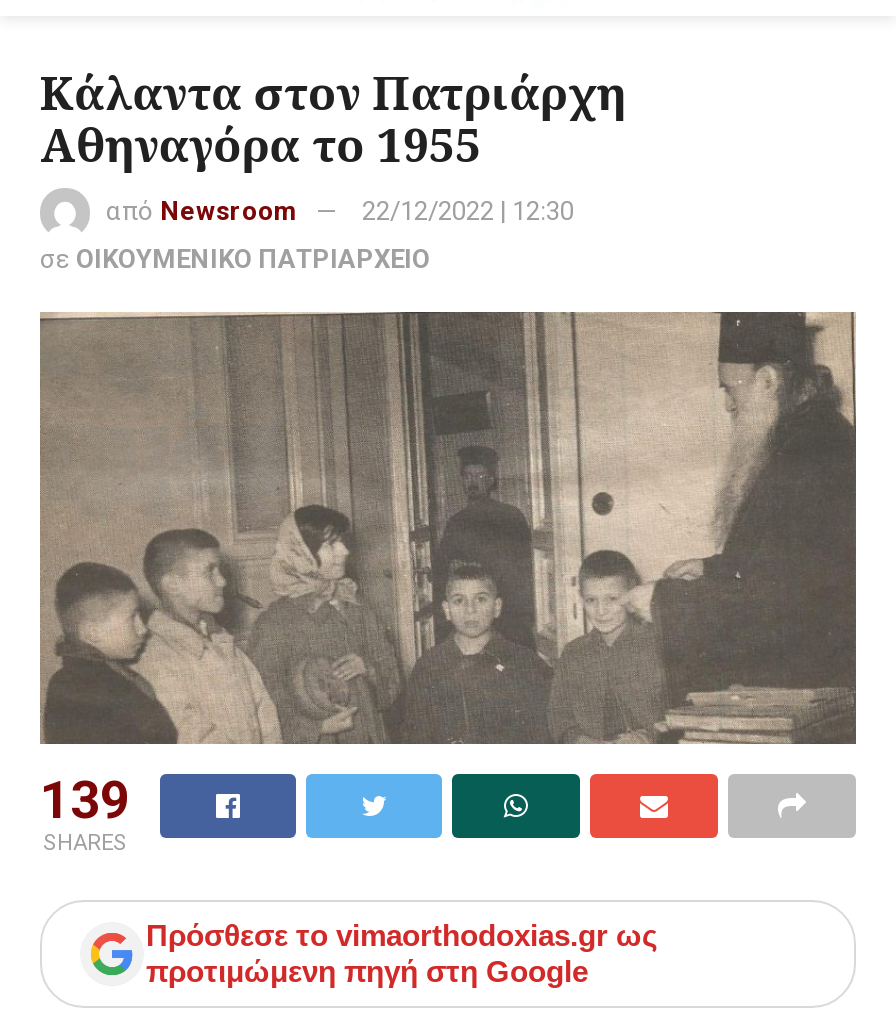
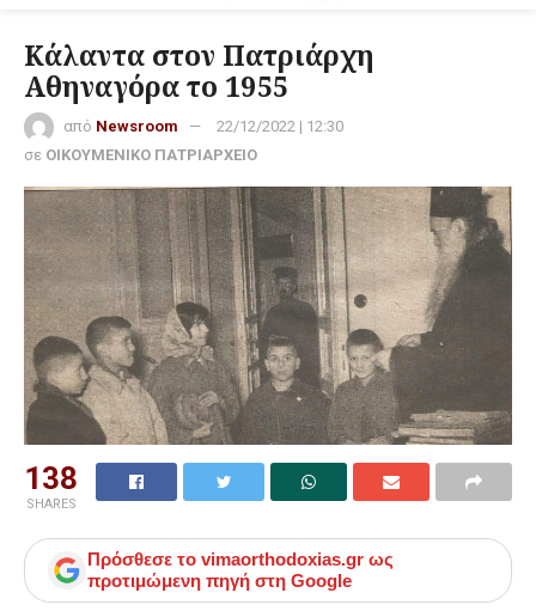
[40,771,130,831] 139 -> [24,461,78,497] 138

